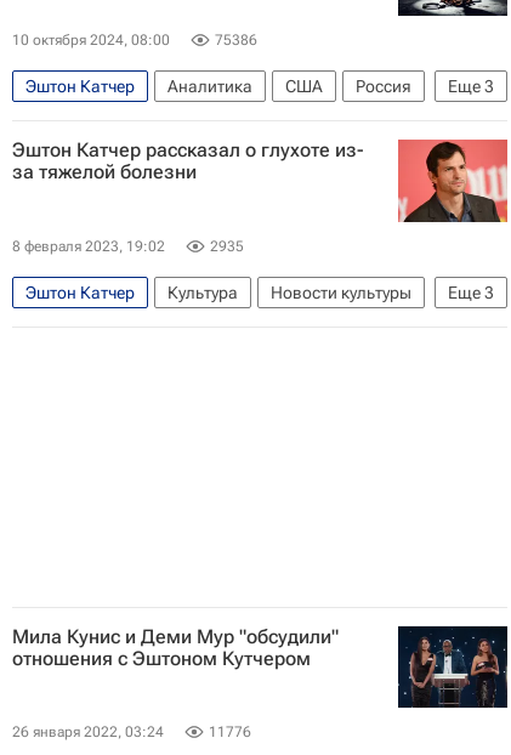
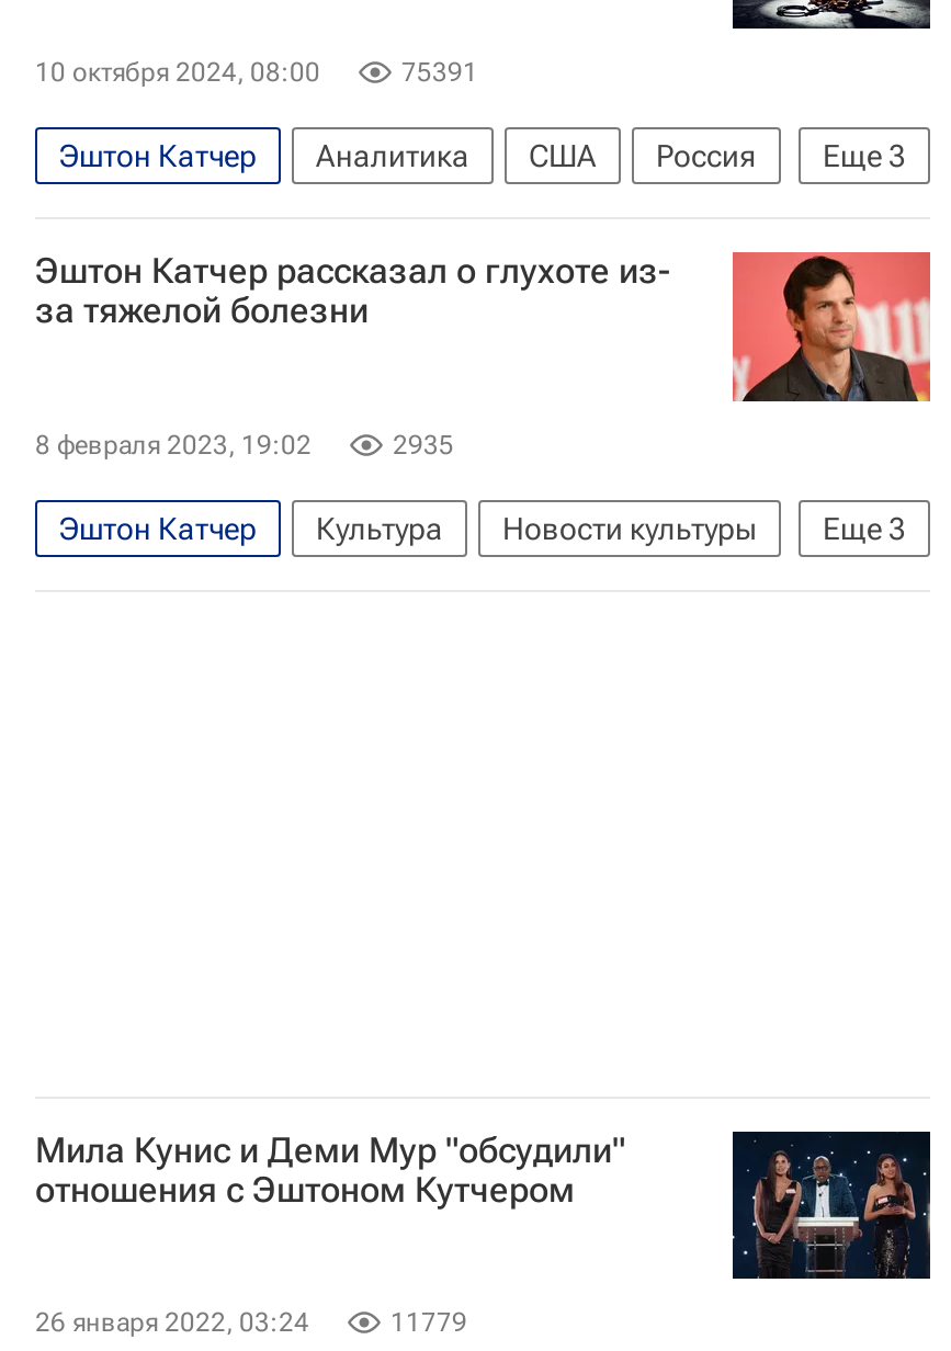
[215,32,257,49] 75386 -> [401,57,478,88] 75391
[209,723,251,740] 11776 -> [390,1306,467,1337] 11779

